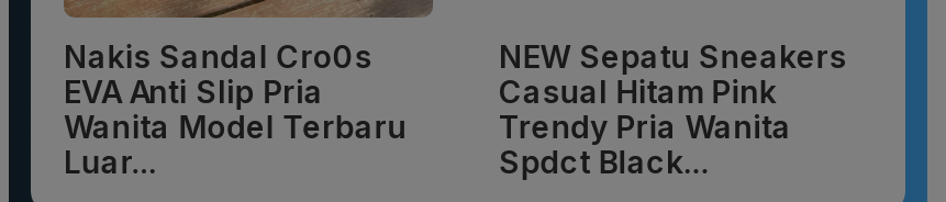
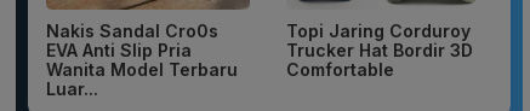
[499,36,846,179] NEW Sepatu Sneakers | Casual Hitam Pink | Trendy Pria Wanita | Spdct Black... -> [286,20,473,79] Topi Jaring Corduroy | Trucker Hat Bordir 3D | Comfortable

